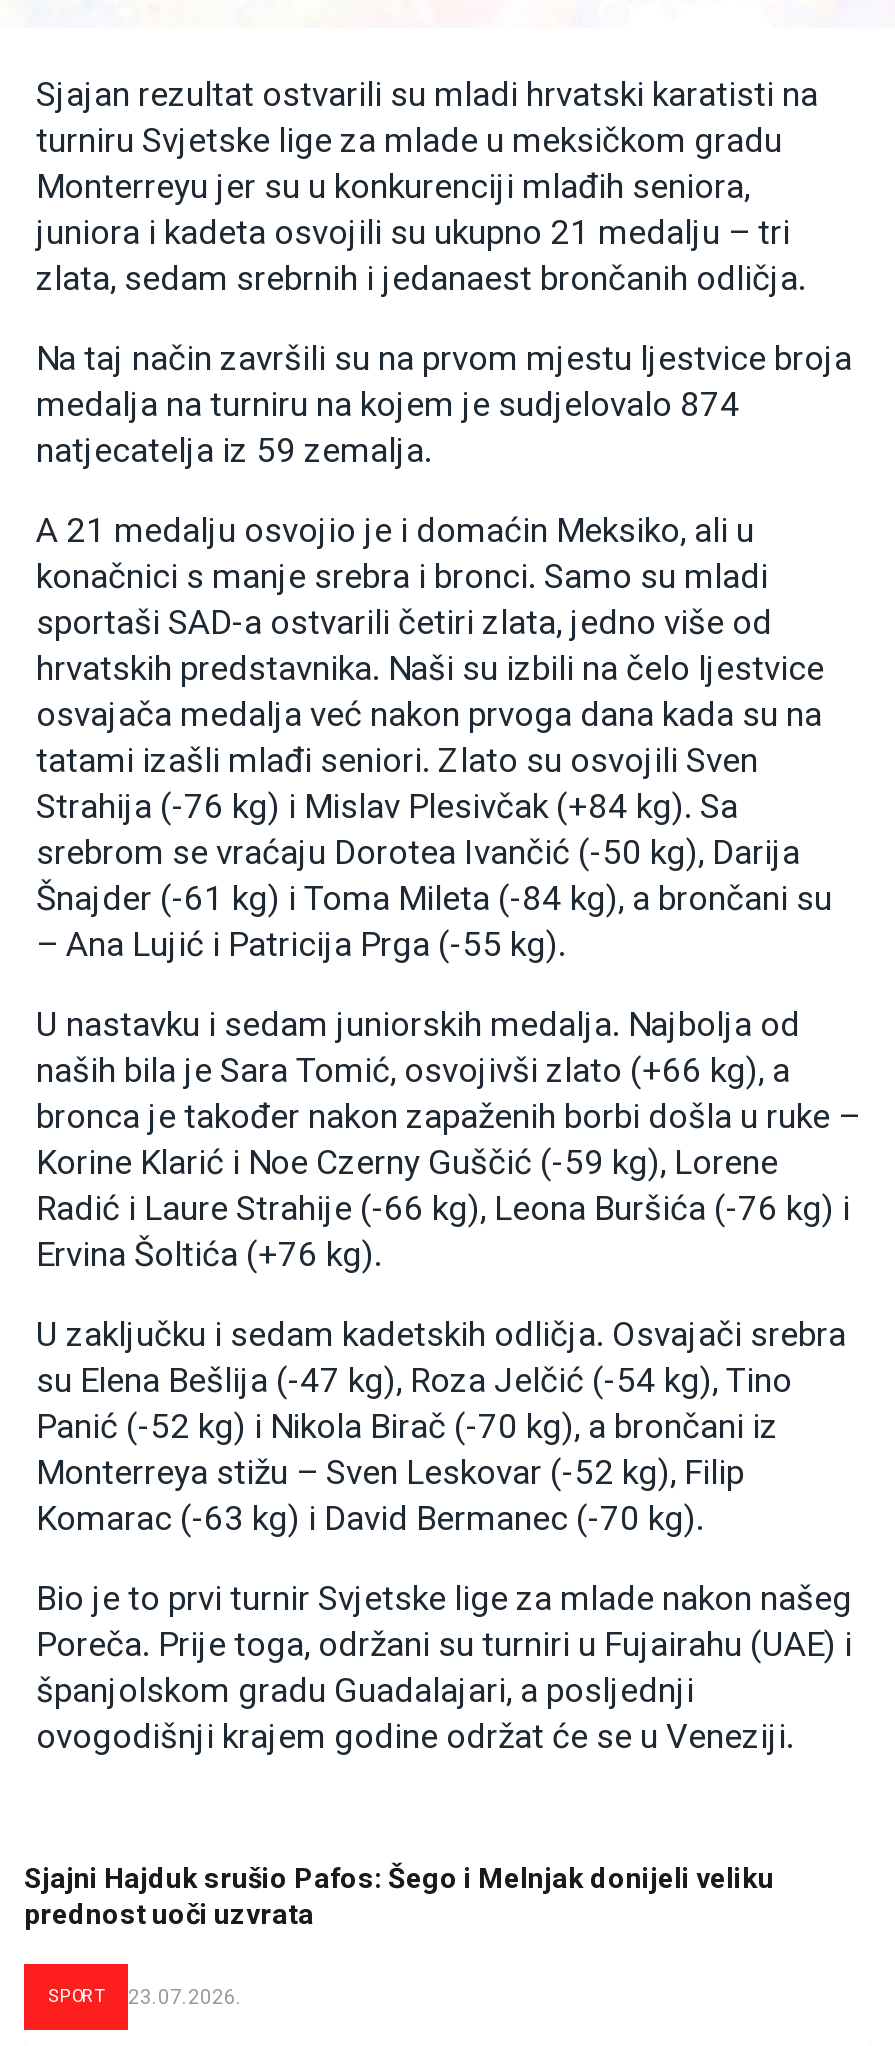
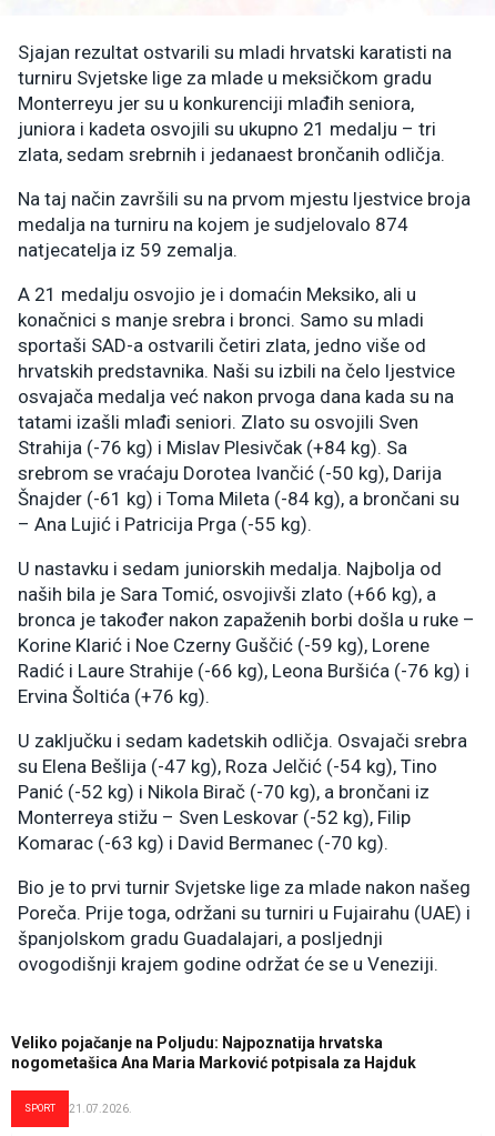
[24,1862,774,1930] Sjajni Hajduk srušio Pafos: Šego i Melnjak donijeli veliku | prednost uoči uzvrata -> [11,1034,416,1072] Veliko pojačanje na Poljudu: Najpoznatija hrvatska | nogometašica Ana Maria Marković potpisala za Hajduk
[48,1986,242,2008] SPORT 23.07.2026. -> [24,1103,132,1115] SPORT 21.07.2026.

